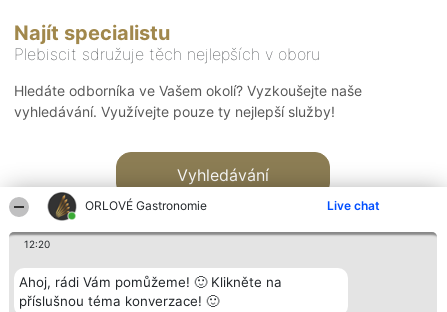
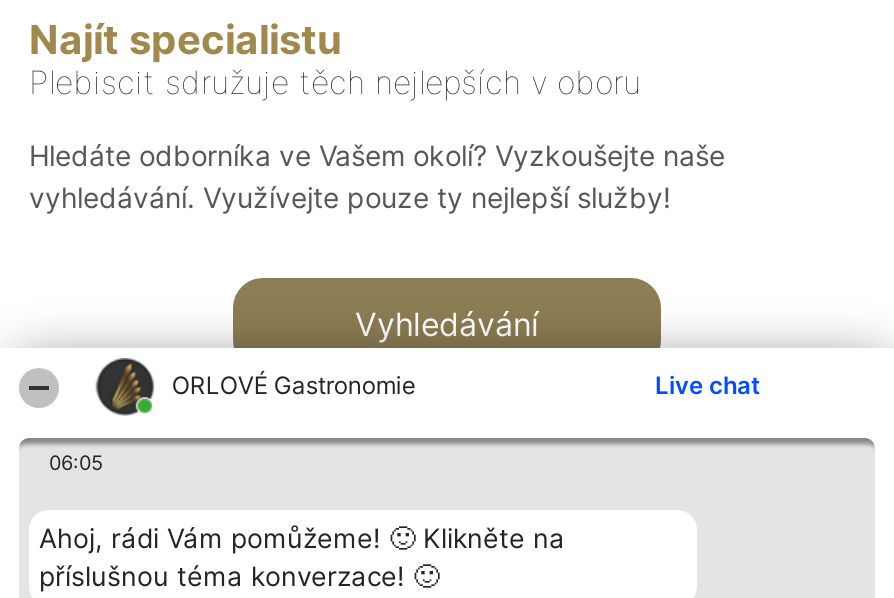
[24,238,50,250] 12:20 -> [49,450,103,474] 06:05

